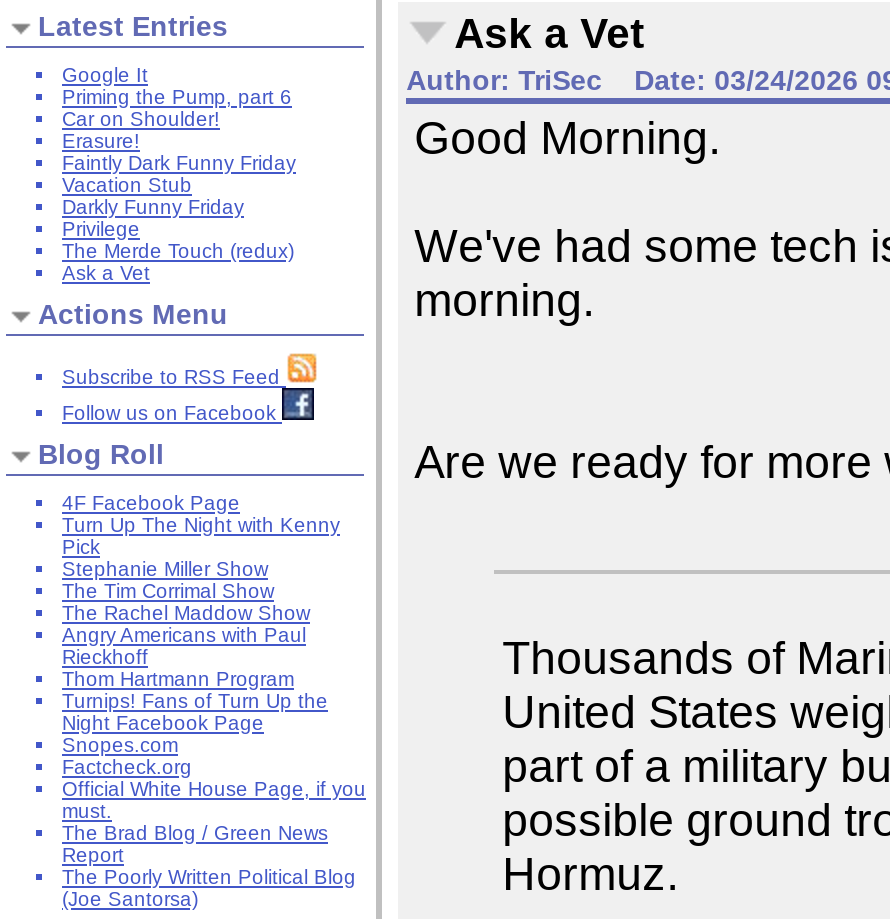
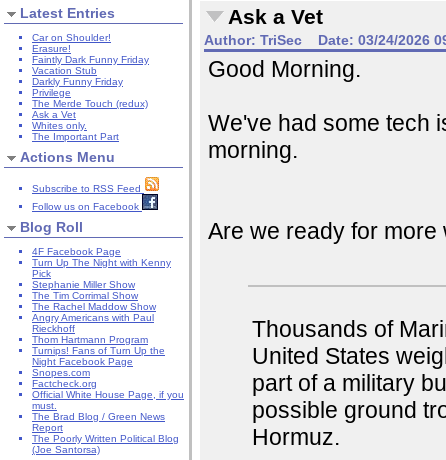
[62,64,292,108] Google It | Priming the Pump, part 6 -> none
moved [62,108,296,284] -> [32,32,149,120]: Car on Shoulder! | Erasure! | Faintly Dark Funny Friday | Vacation Stub | Darkly Funny Friday | Privilege | The Merde Touch (redux) | Ask a Vet
none -> [32,120,119,142] Whites only. | The Important Part

